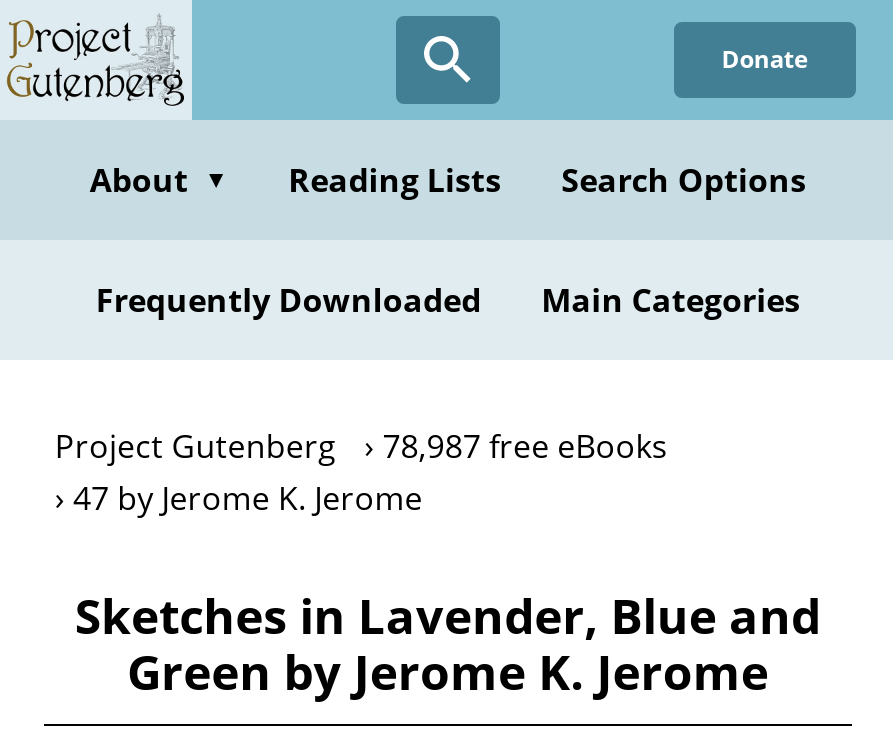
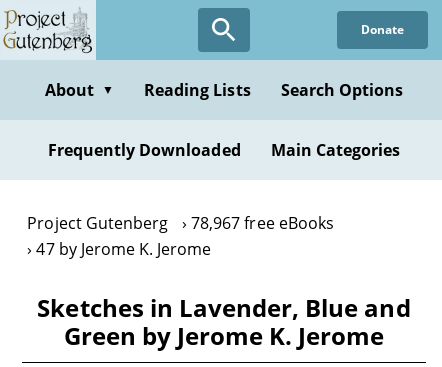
[55,424,668,468] Project Gutenberg 78,987 free eBooks -> [27,212,334,234] Project Gutenberg 78,967 free eBooks

